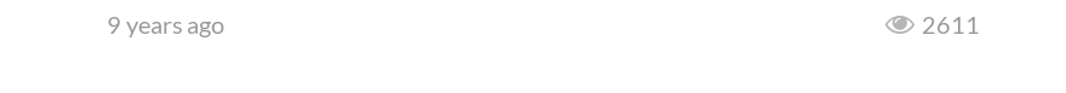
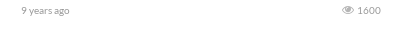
[922,10,980,39] 2611 -> [357,4,381,16] 1600

